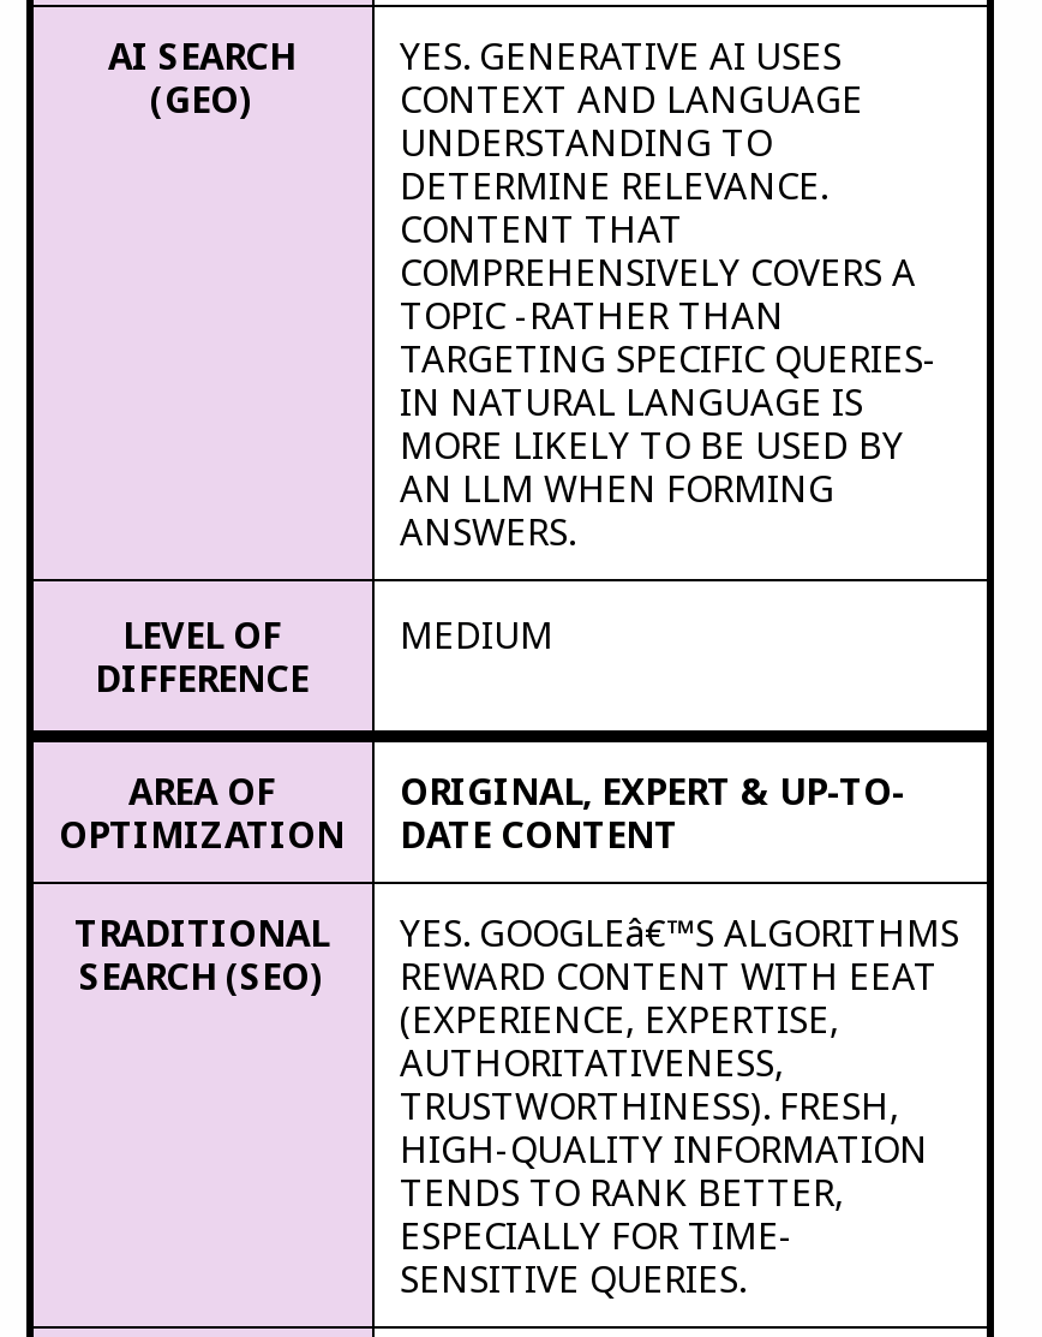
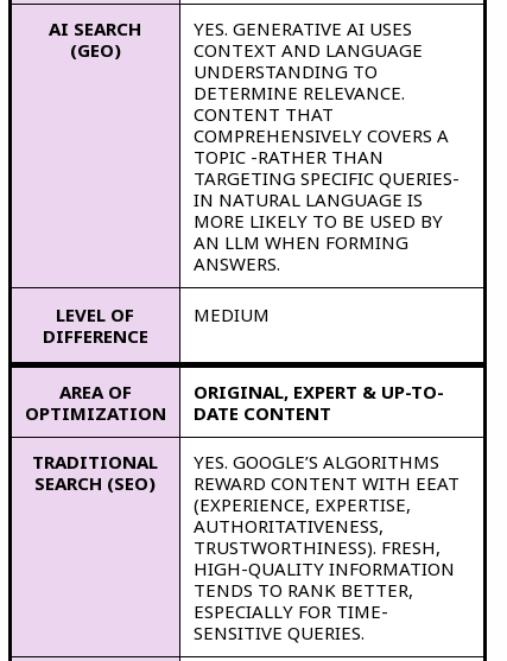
[400,908,959,956] YES. GOOGLEâ€™S ALGORITHMS -> [193,450,439,473] YES. GOOGLE’S ALGORITHMS

